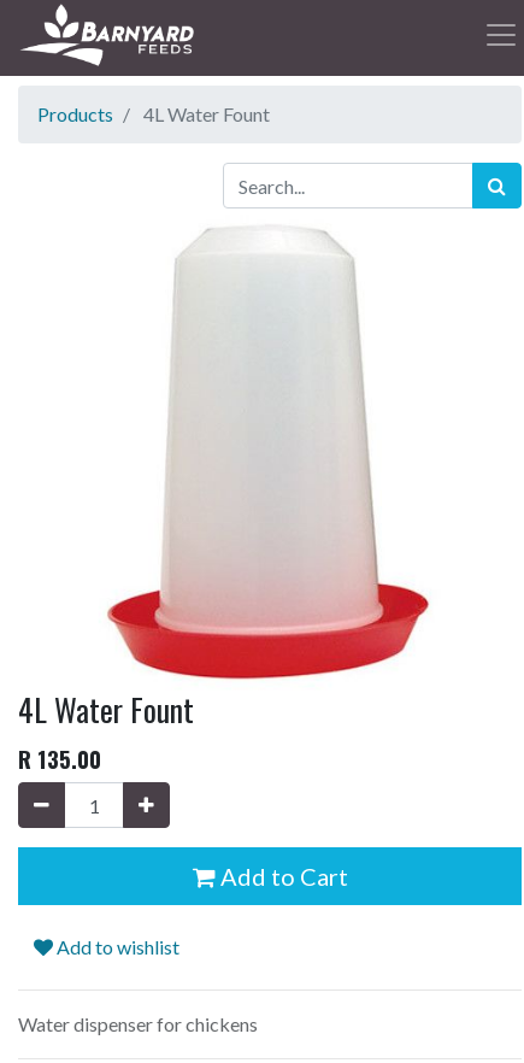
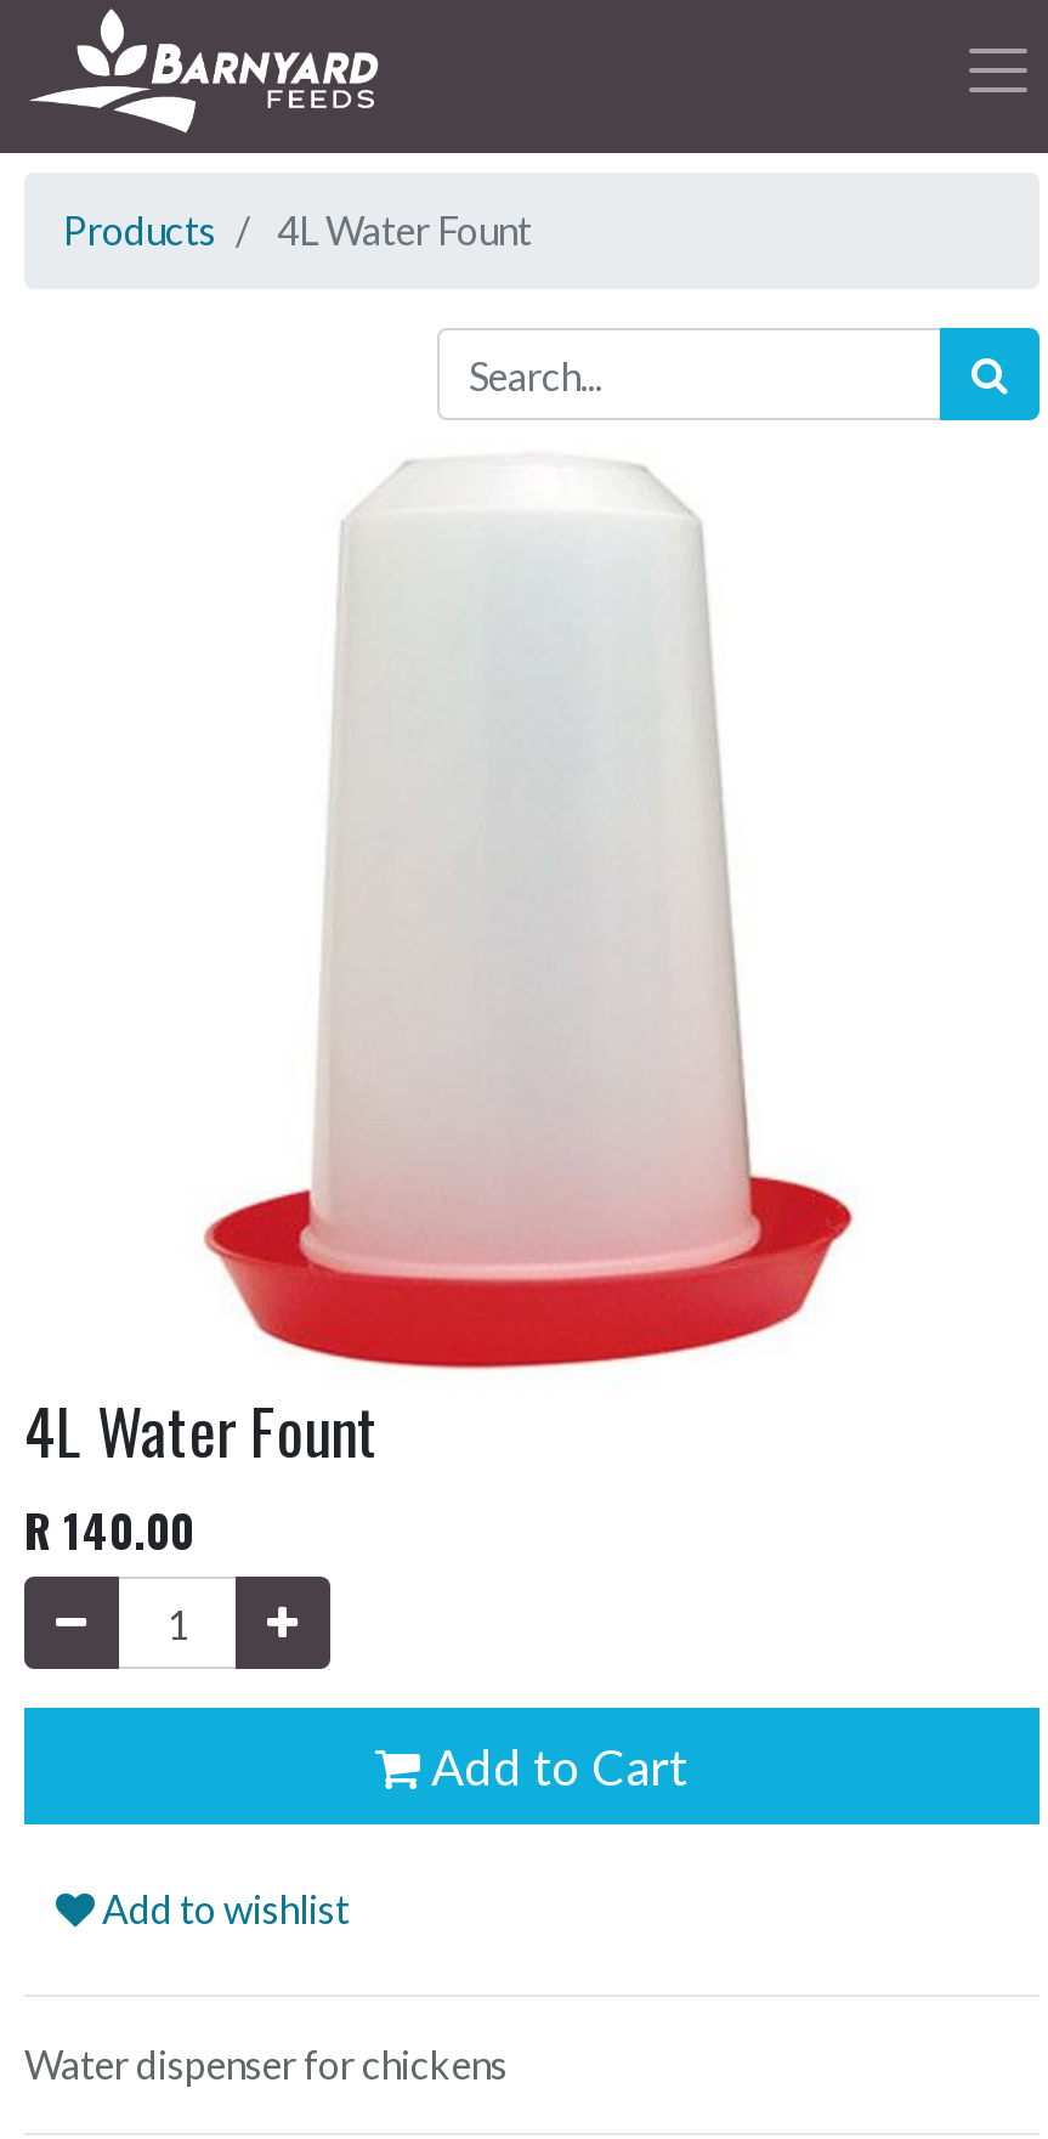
[18,742,101,775] R 135.00 -> [24,1496,194,1562] R 140.00

